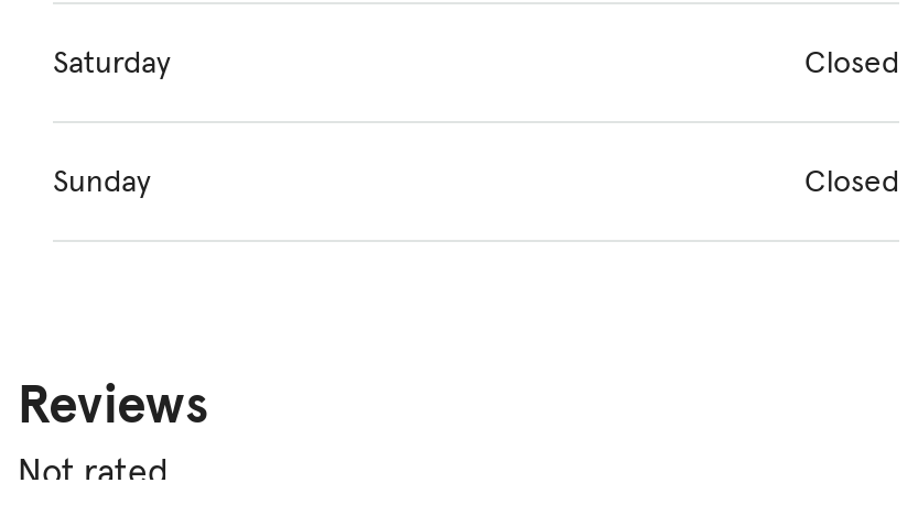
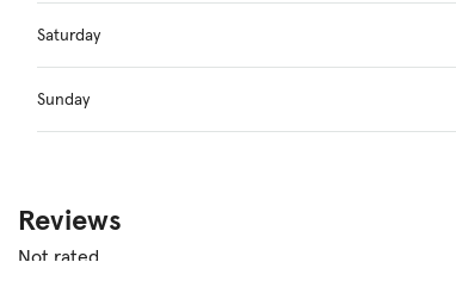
[804,42,899,81] Closed -> none
[804,161,899,200] Closed -> none

